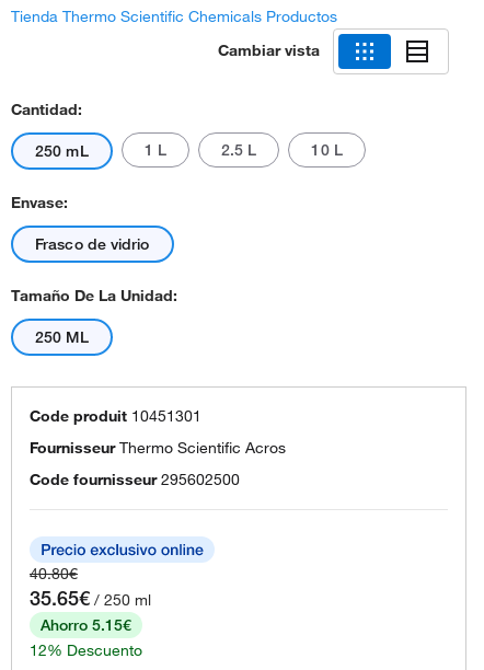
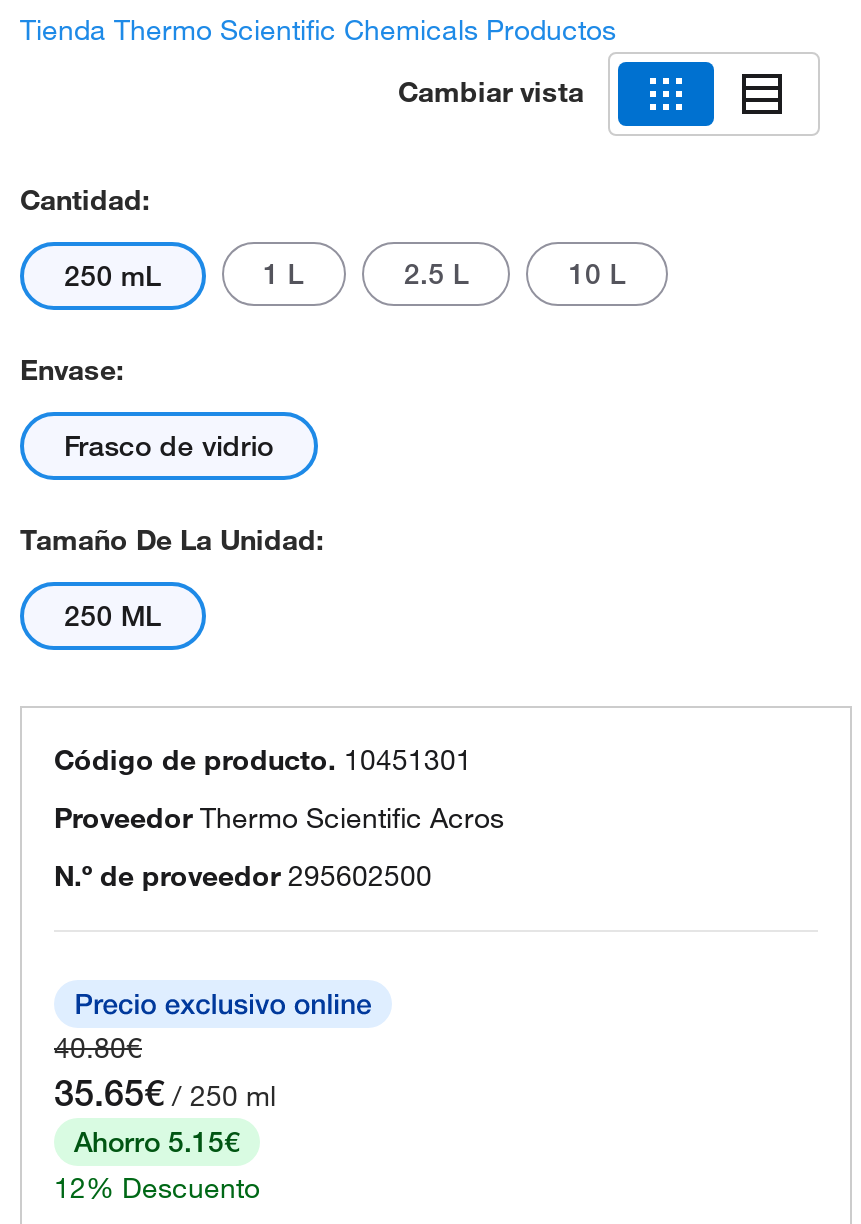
[30,406,201,426] Code produit 10451301 -> [54,742,472,778] Código de producto. 10451301
[30,438,286,458] Fournisseur Thermo Scientific Acros -> [54,800,504,836] Proveedor Thermo Scientific Acros
[30,470,240,489] Code fournisseur 295602500 -> [54,858,432,894] N.º de proveedor 295602500

